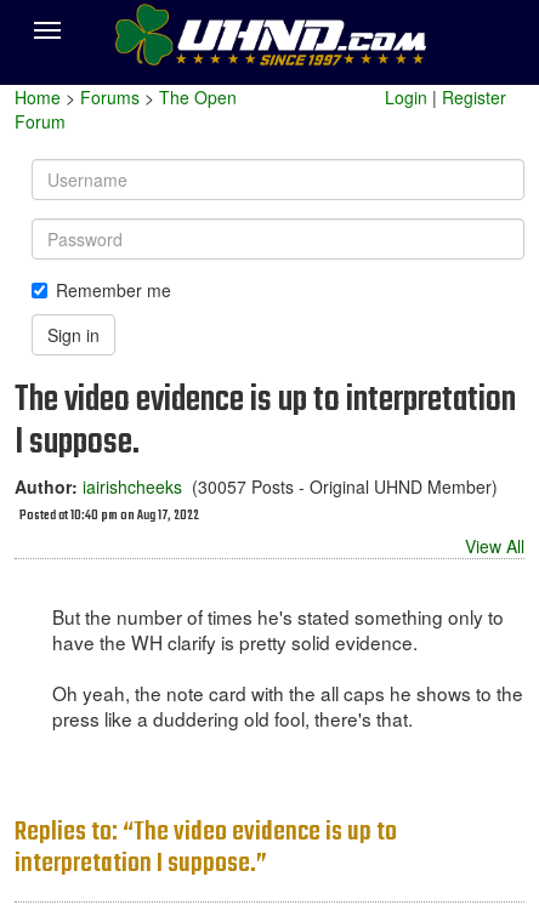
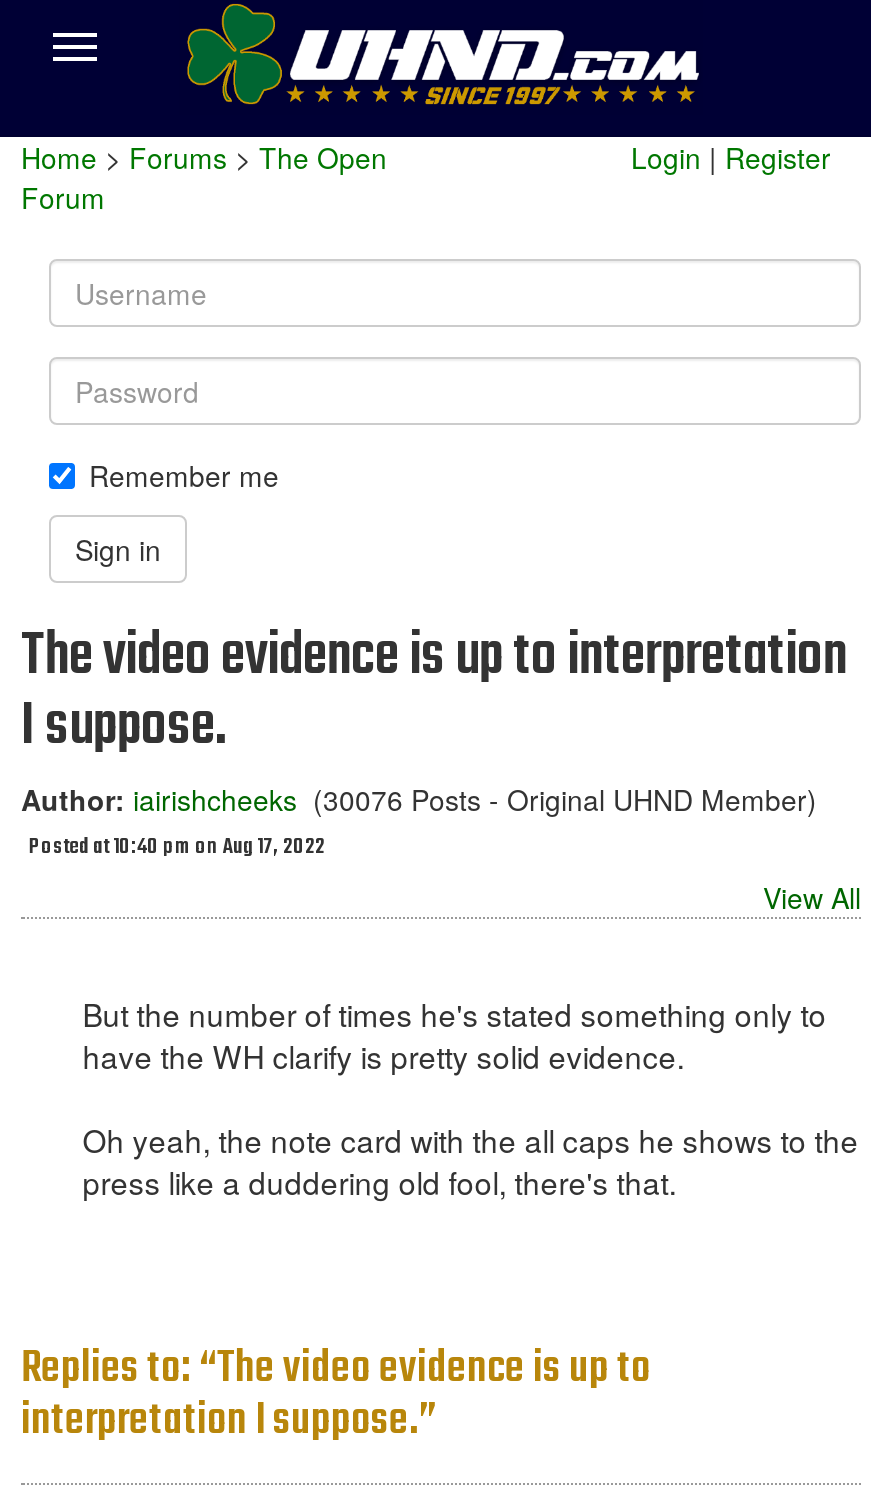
[15,474,498,499] Author: iairishcheeks (30057 Posts - Original UHND Member) -> [21,779,817,819] Author: iairishcheeks (30076 Posts - Original UHND Member)

